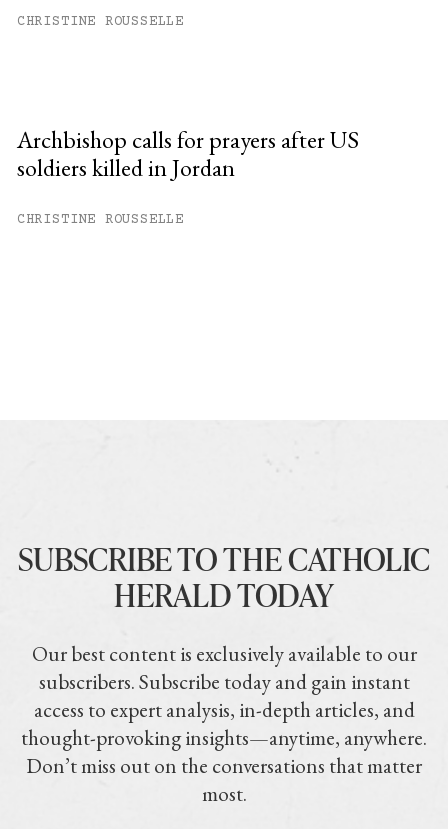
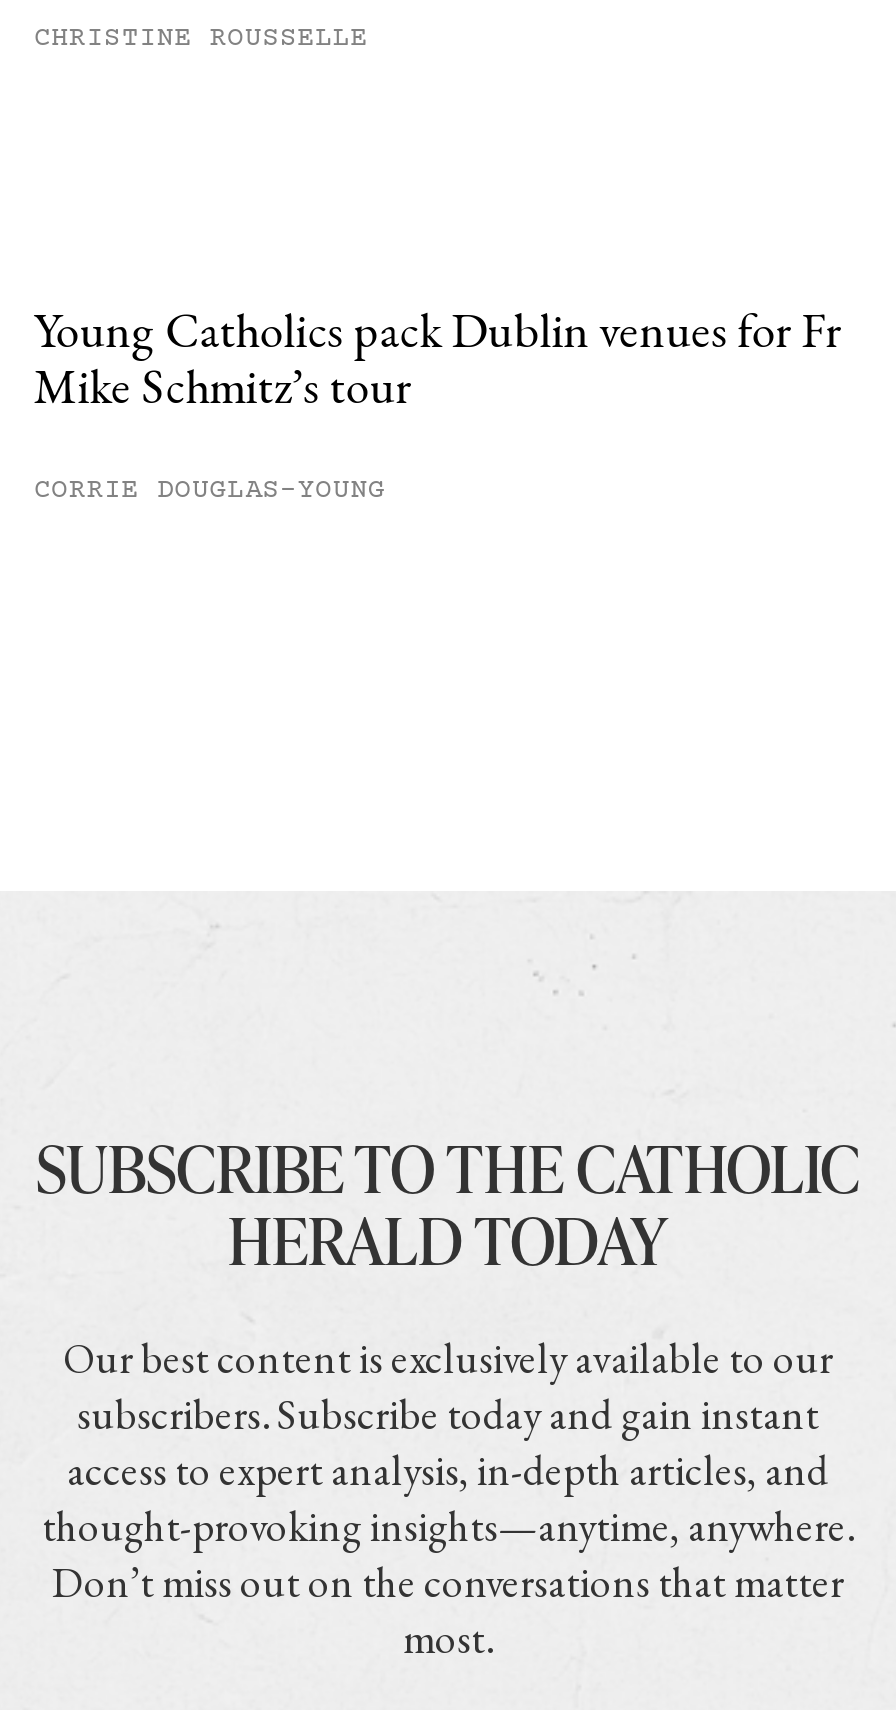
[17,123,359,182] Archbishop calls for prayers after US | soldiers killed in Jordan -> [34,299,842,417] Young Catholics pack Dublin venues for Fr | Mike Schmitz’s tour
[17,211,184,227] CHRISTINE ROUSSELLE -> [34,475,386,507] CORRIE DOUGLAS-YOUNG

